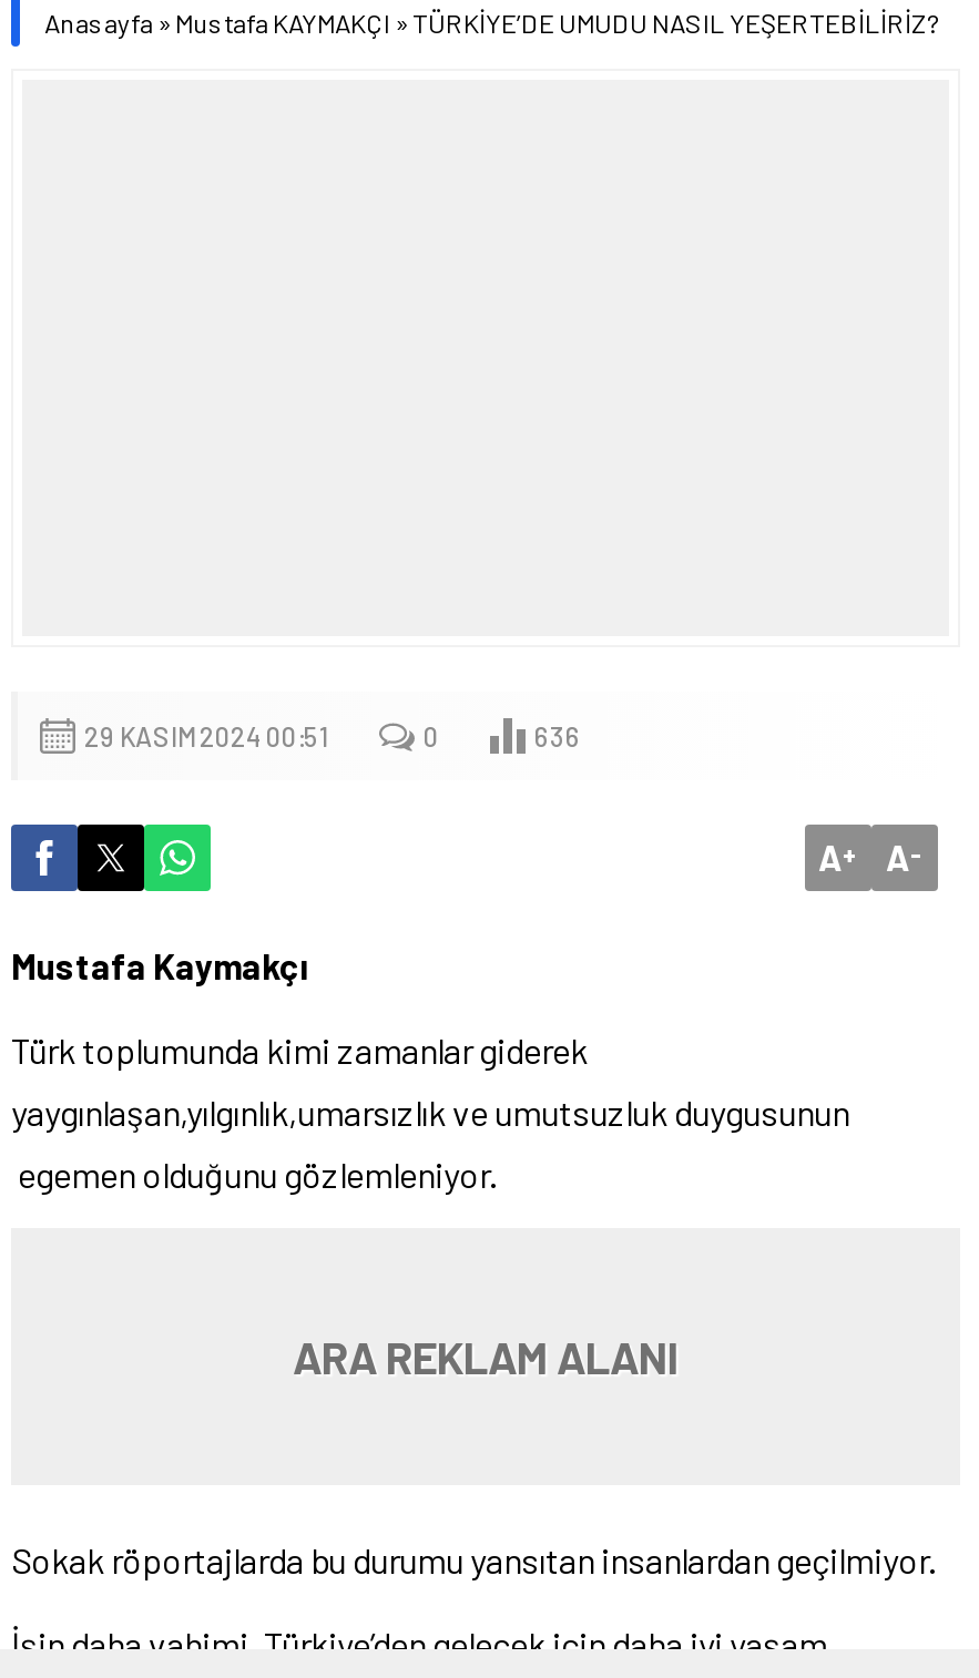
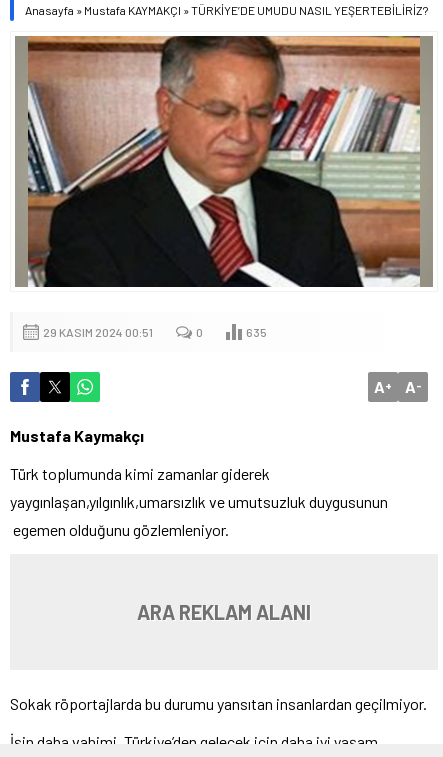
none -> [15,35,433,288] [image]
[534,721,581,752] 636 -> [246,325,267,339] 635

